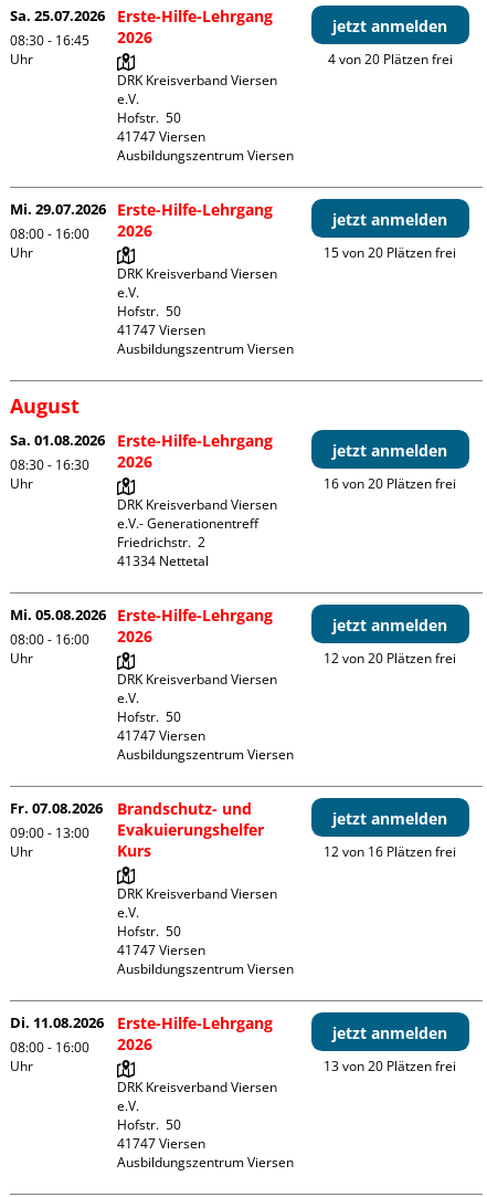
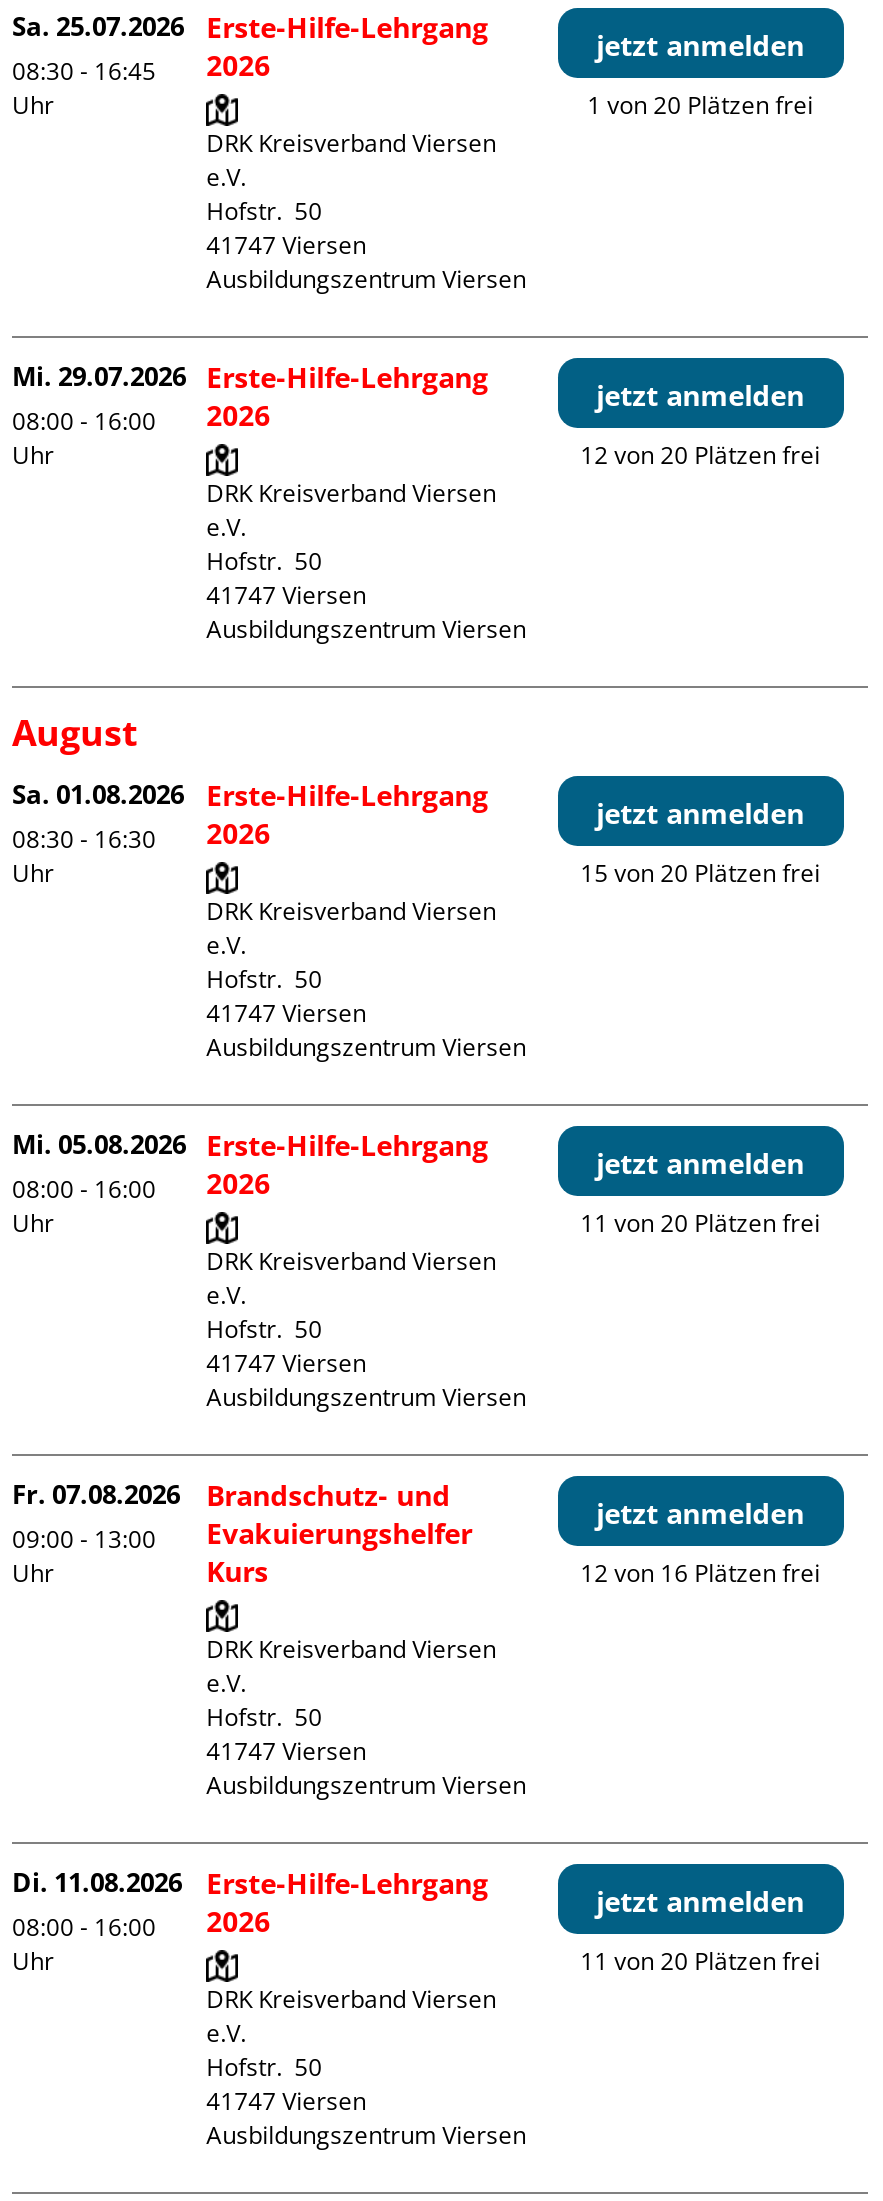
[328,50,452,69] 4 von 20 Plätzen frei -> [587,89,813,123] 1 von 20 Plätzen frei
moved [324,244,456,262] -> [580,857,820,891]: 15 von 20 Plätzen frei
[324,475,456,494] 16 von 20 Plätzen frei -> none
[117,514,259,552] e.V.- Generationentreff | Friedrichstr. 2 -> [206,929,526,1065] e.V. | Hofstr. 50 | 41747 Viersen | Ausbildungszentrum Viersen
moved [324,649,456,668] -> [580,439,820,473]: 12 von 20 Plätzen frei
none -> [580,1207,820,1241] 11 von 20 Plätzen frei
[324,1057,456,1076] 13 von 20 Plätzen frei -> [580,1945,820,1979] 11 von 20 Plätzen frei

